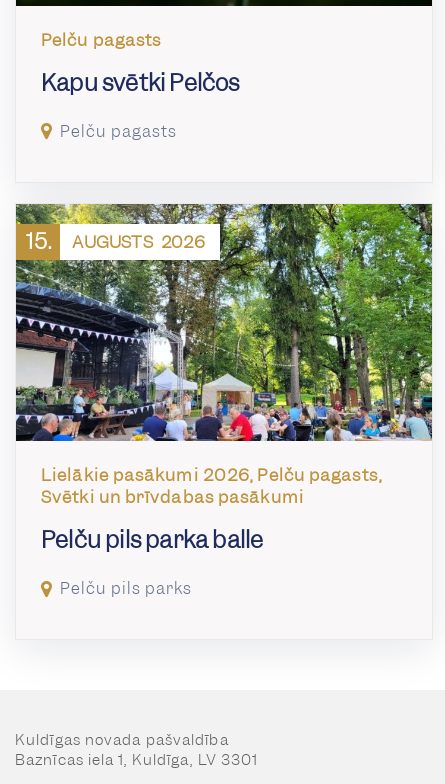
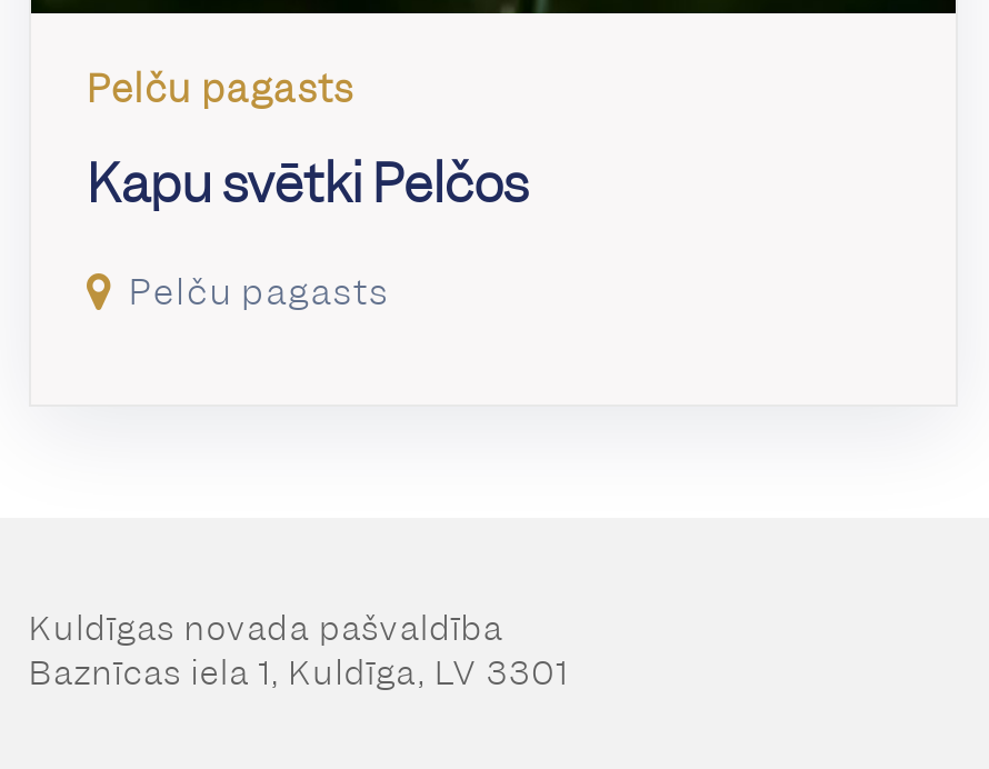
[15,203,433,442] [image] | 15. | AUGUSTS 2026 -> none
[41,464,382,599] Lielākie pasākumi 2026, Pelču pagasts, | Svētki un brīvdabas pasākumi | Pelču pils parka balle | Pelču pils parks -> none

